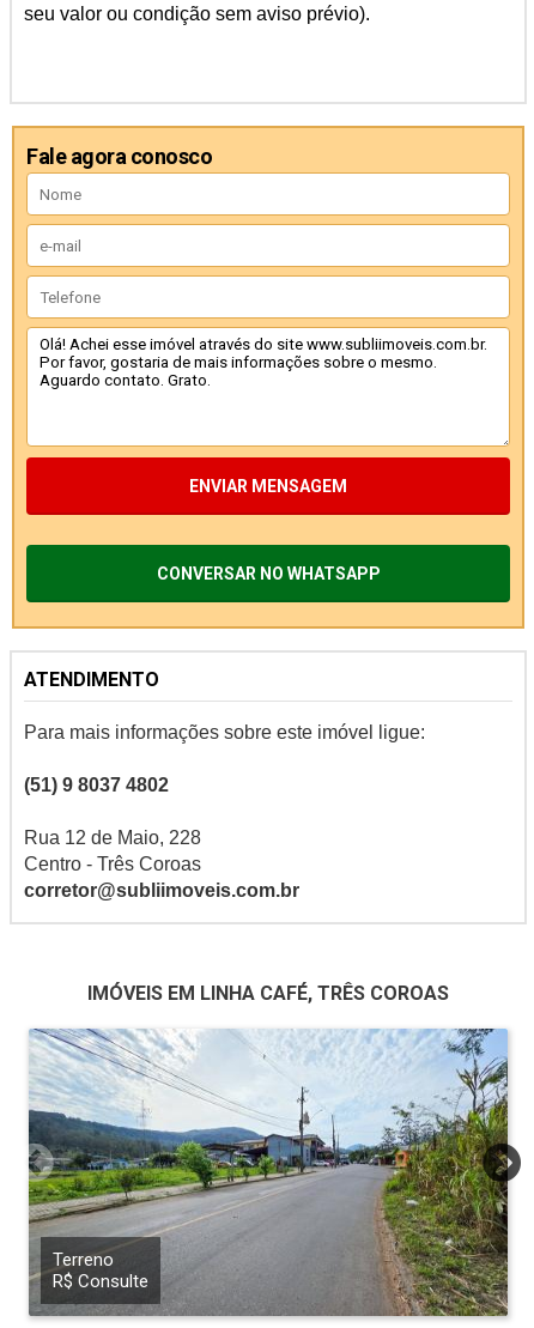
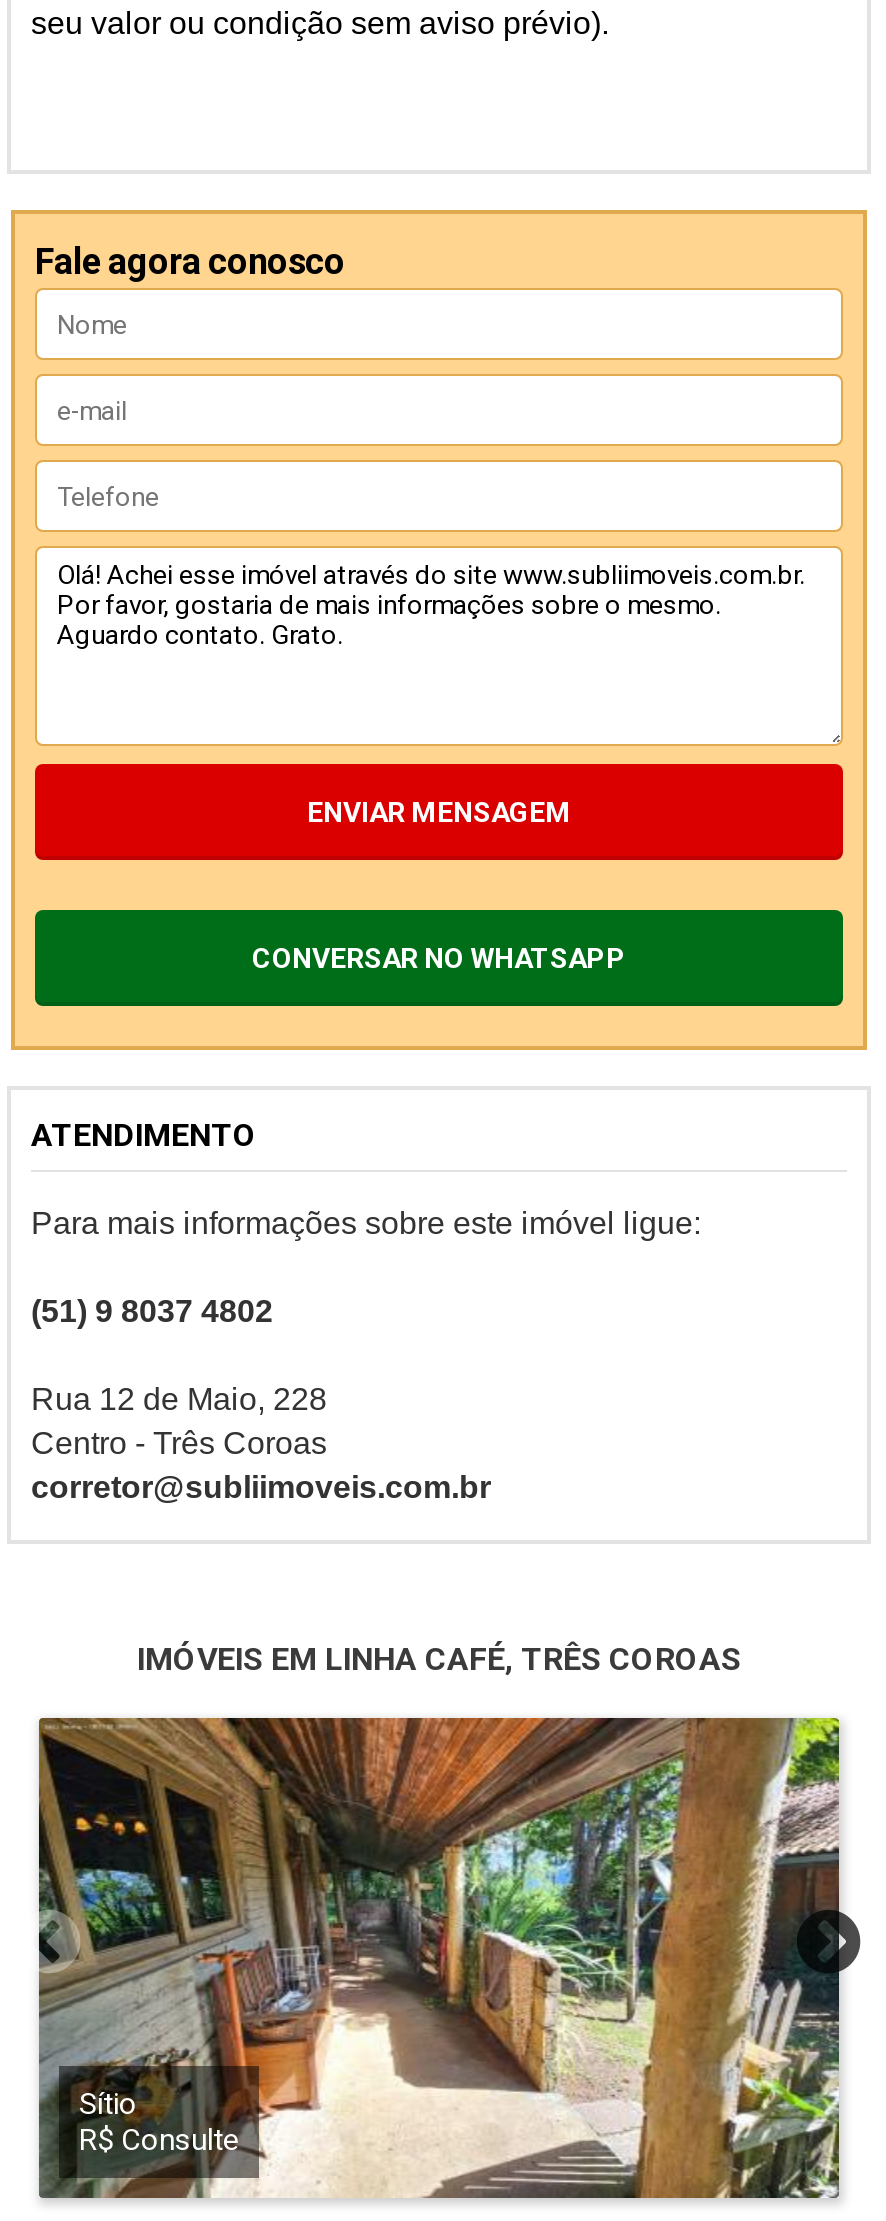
[29,1027,509,1317] [image] | Terreno -> [37,1716,841,2198] [image] | Sítio

